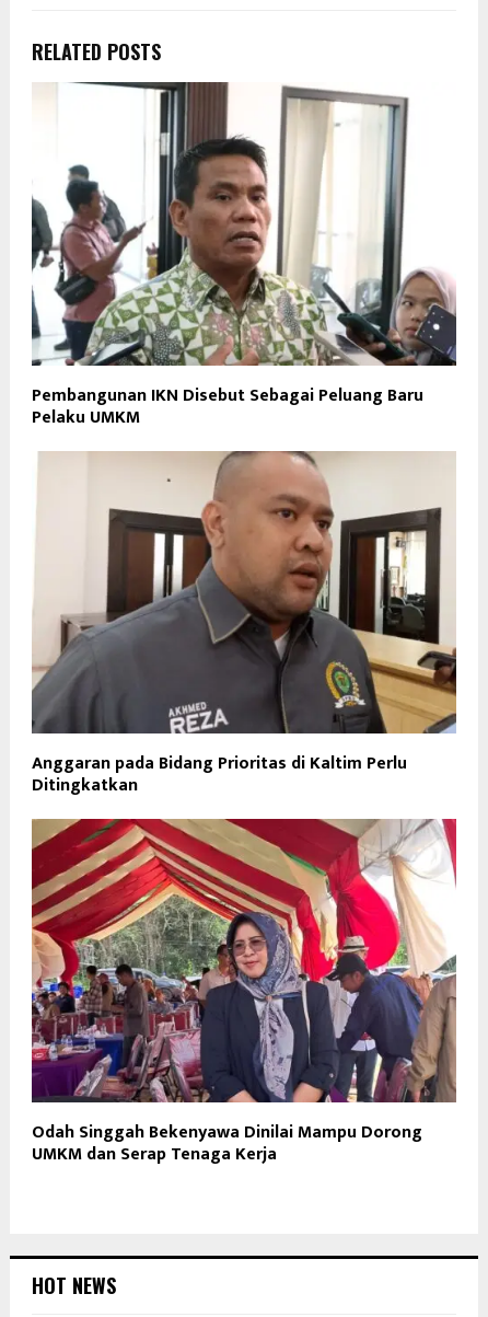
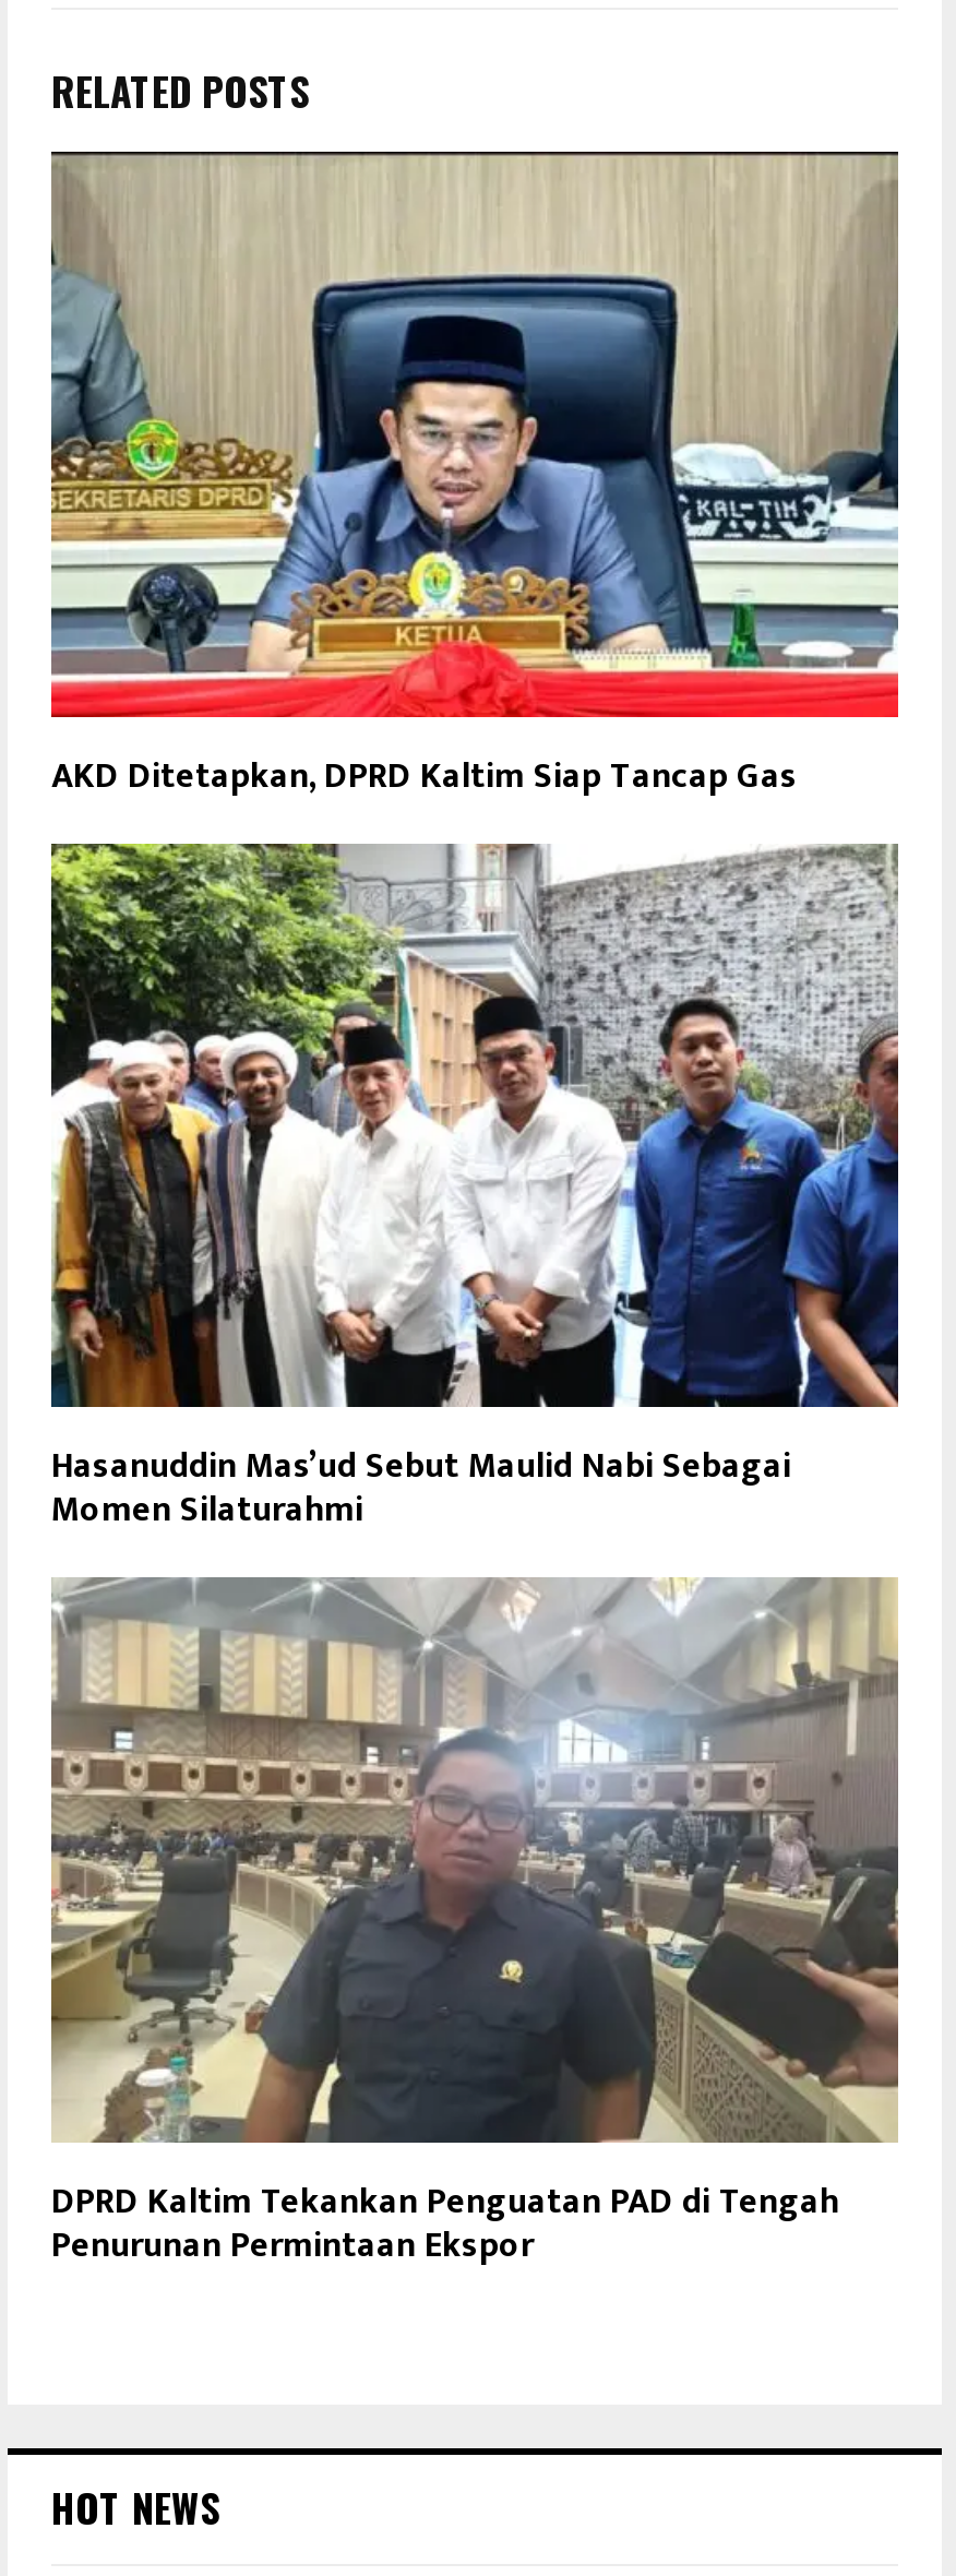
[31,82,457,432] [image] | Pembangunan IKN Disebut Sebagai Peluang Baru | Pelaku UMKM -> [49,150,900,806] [image] | AKD Ditetapkan, DPRD Kaltim Siap Tancap Gas
[32,450,457,801] [image] | Anggaran pada Bidang Prioritas di Kaltim Perlu | Ditingkatkan -> [49,844,900,1541] [image] | Hasanuddin Mas’ud Sebut Maulid Nabi Sebagai | Momen Silaturahmi
[31,818,456,1169] [image] | Odah Singgah Bekenyawa Dinilai Mampu Dorong | UMKM dan Serap Tenaga Kerja -> [49,1575,900,2276] [image] | DPRD Kaltim Tekankan Penguatan PAD di Tengah | Penurunan Permintaan Ekspor

